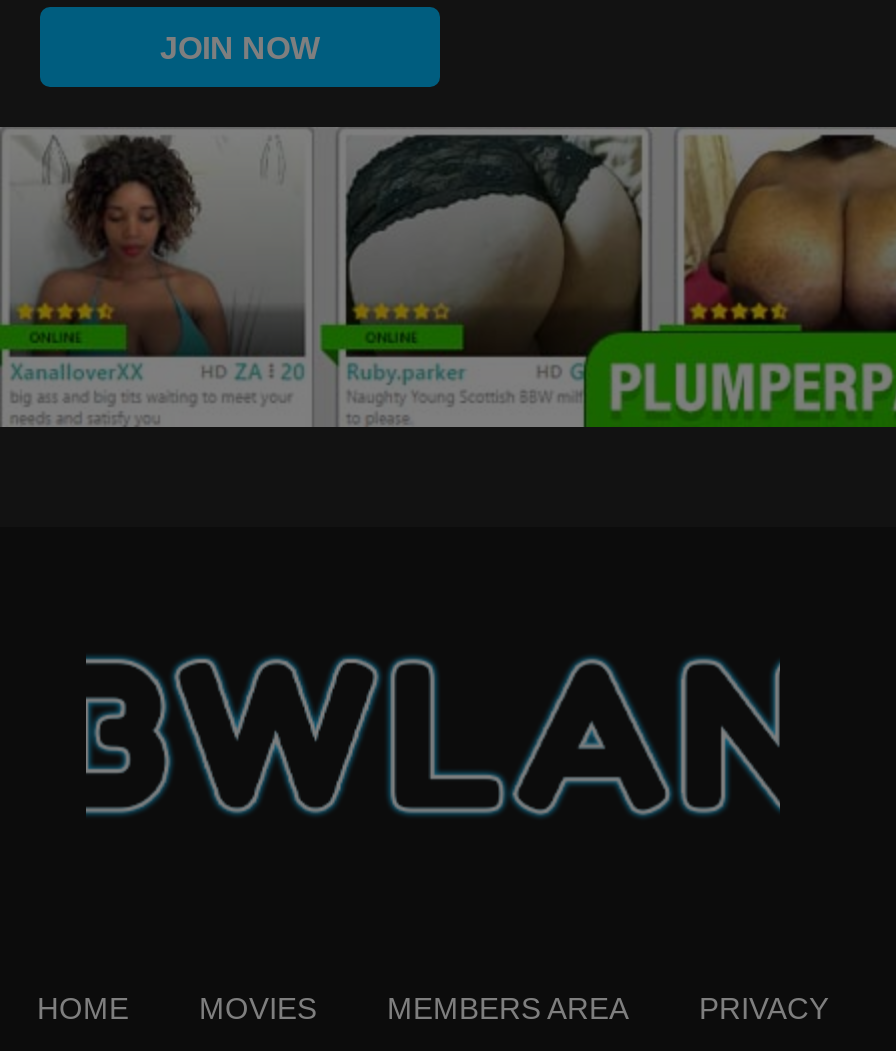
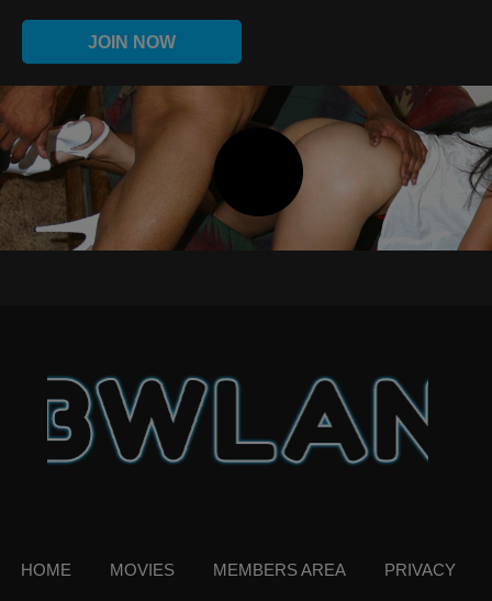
[6,125,890,429] [image] -> [3,85,489,252] [image]

